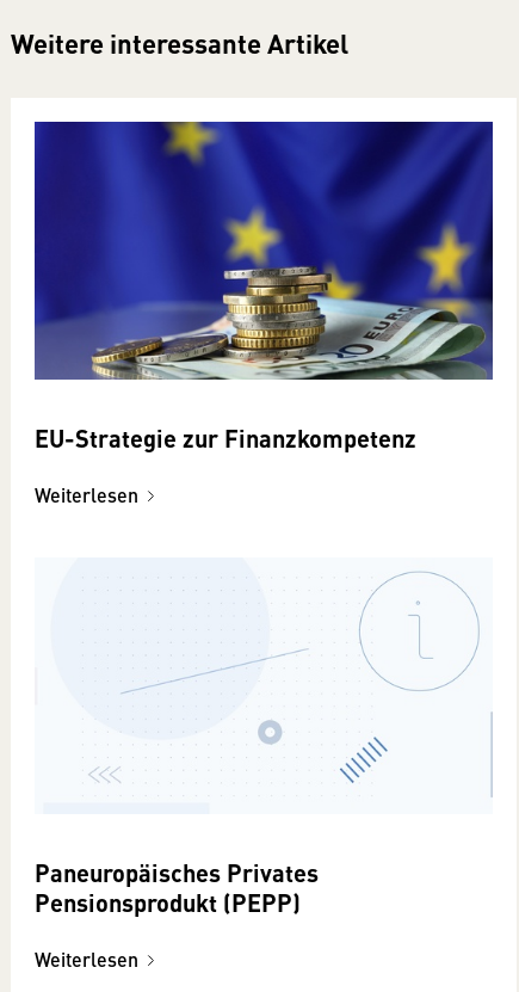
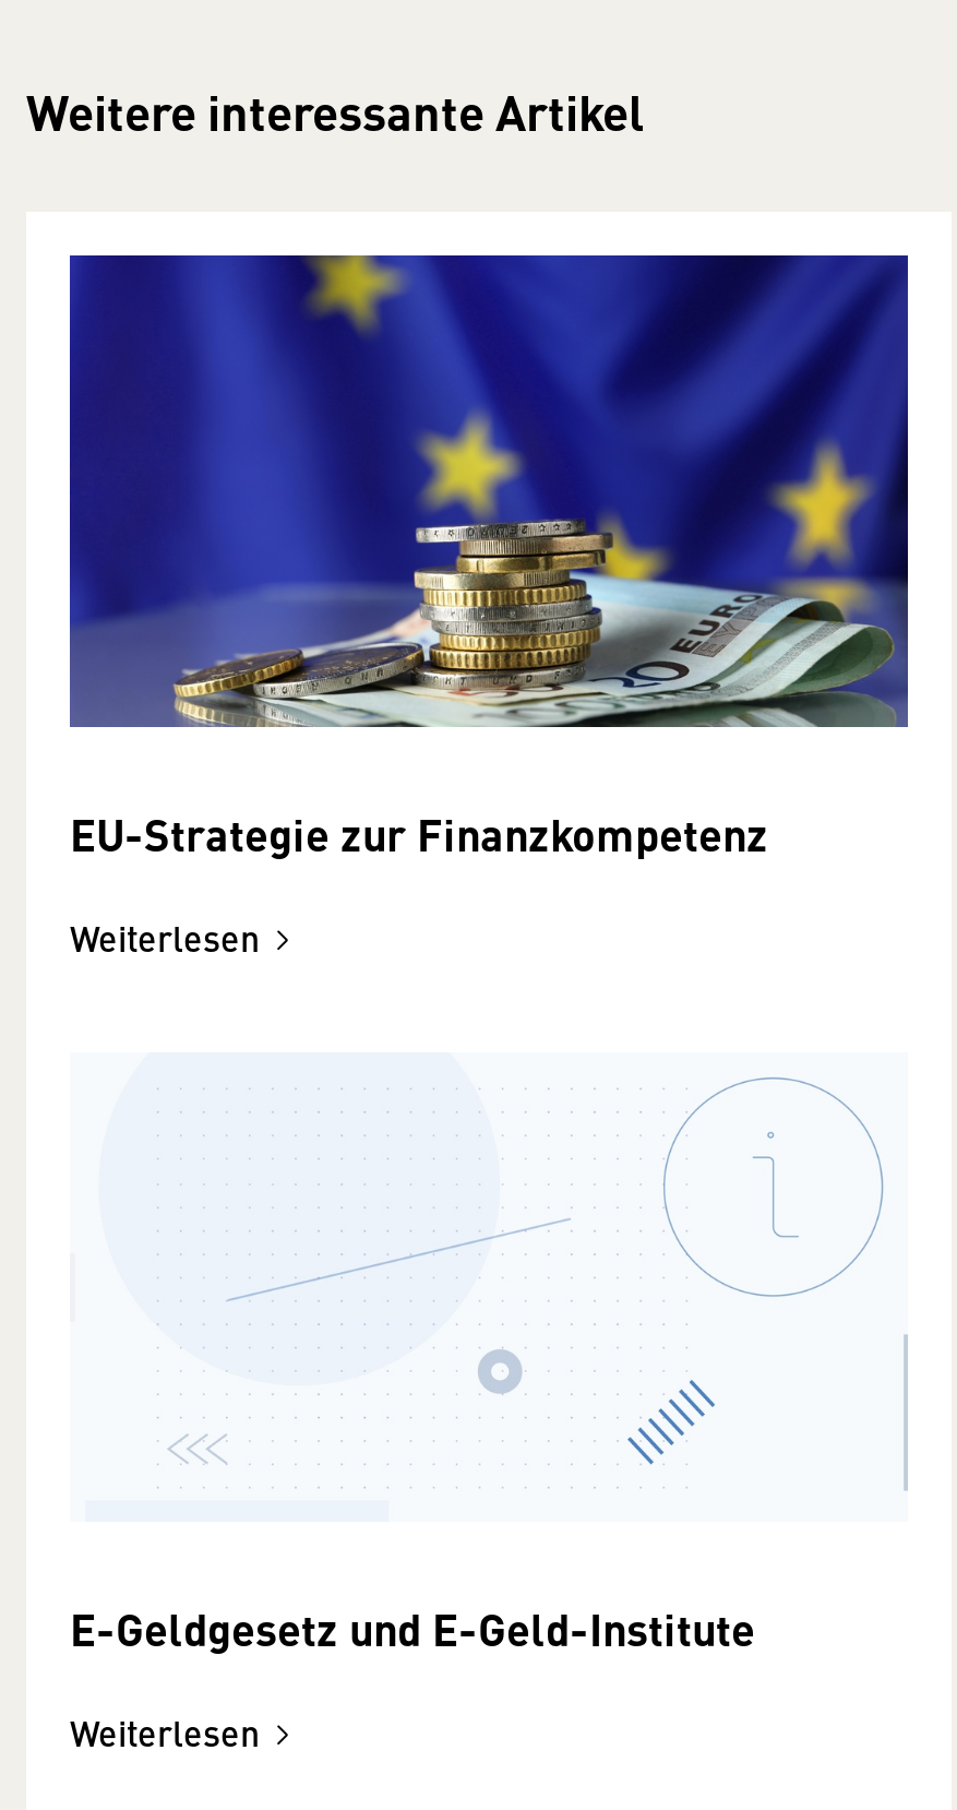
[35,855,319,920] Paneuropäisches Privates | Pensionsprodukt (PEPP) -> [70,1597,755,1660] E-Geldgesetz und E-Geld-Institute

